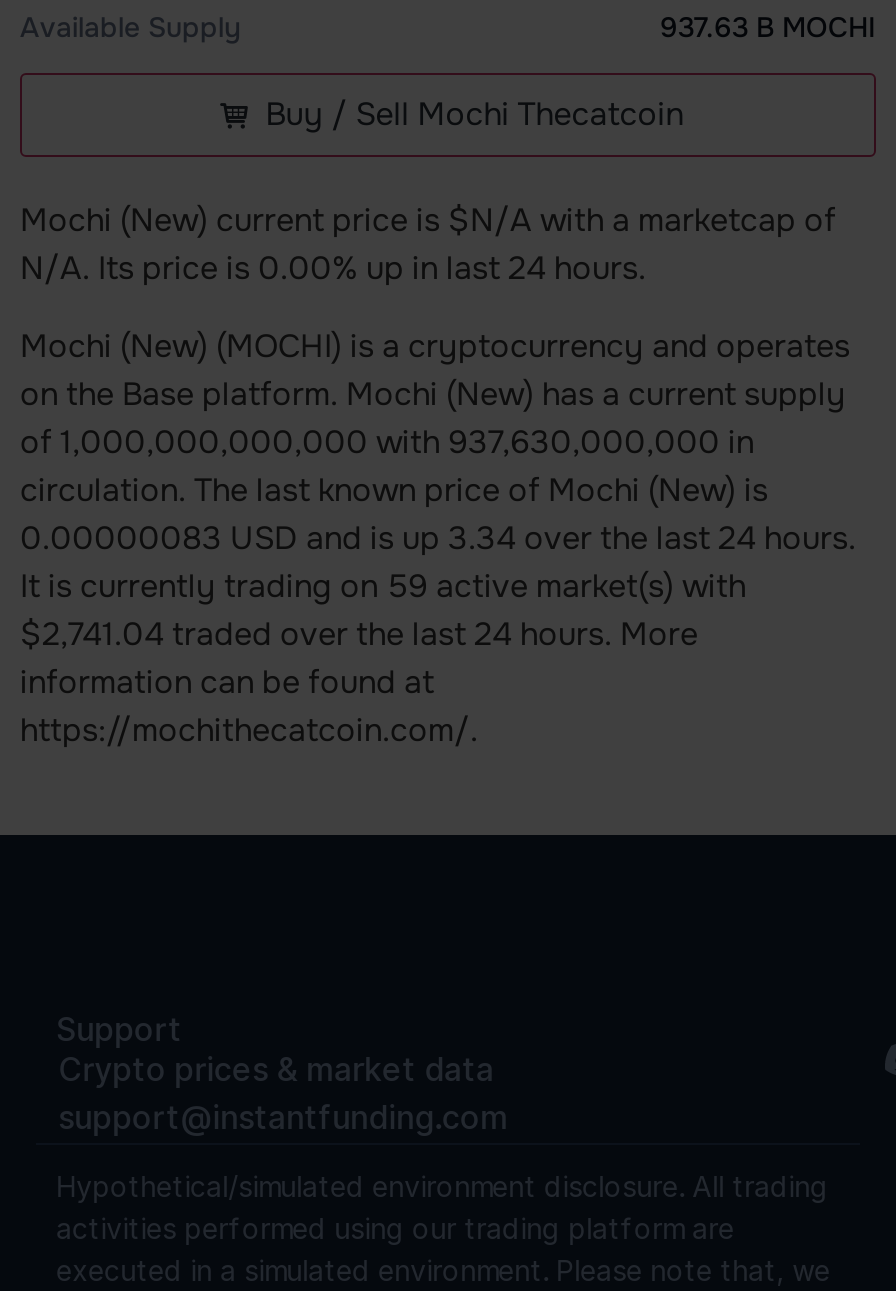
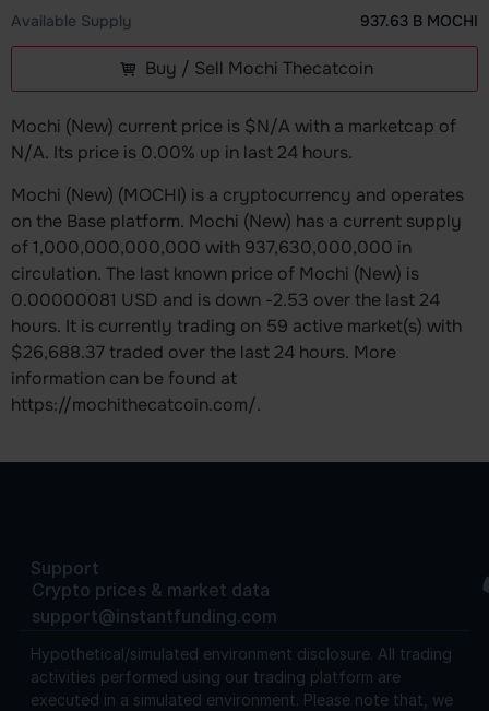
[20,516,856,654] 0.00000083 USD and is up 3.34 over the last 24 hours. | It is currently trading on 59 active market(s) with | $2,741.04 traded over the last 24 hours. More -> [11,288,462,363] 0.00000081 USD and is down -2.53 over the last 24 | hours. It is currently trading on 59 active market(s) with | $26,688.37 traded over the last 24 hours. More

